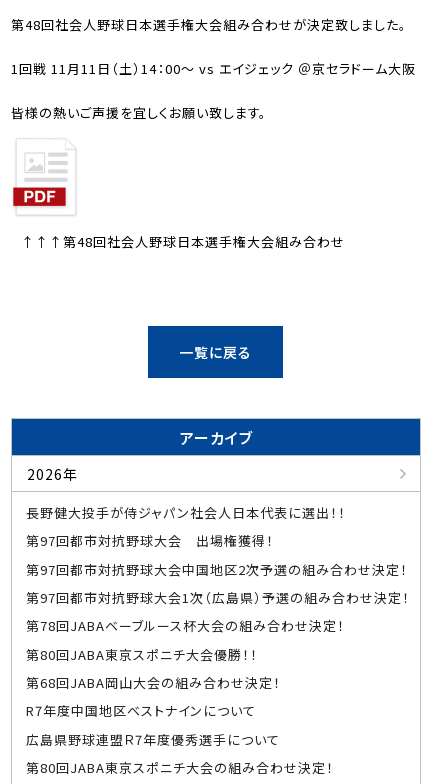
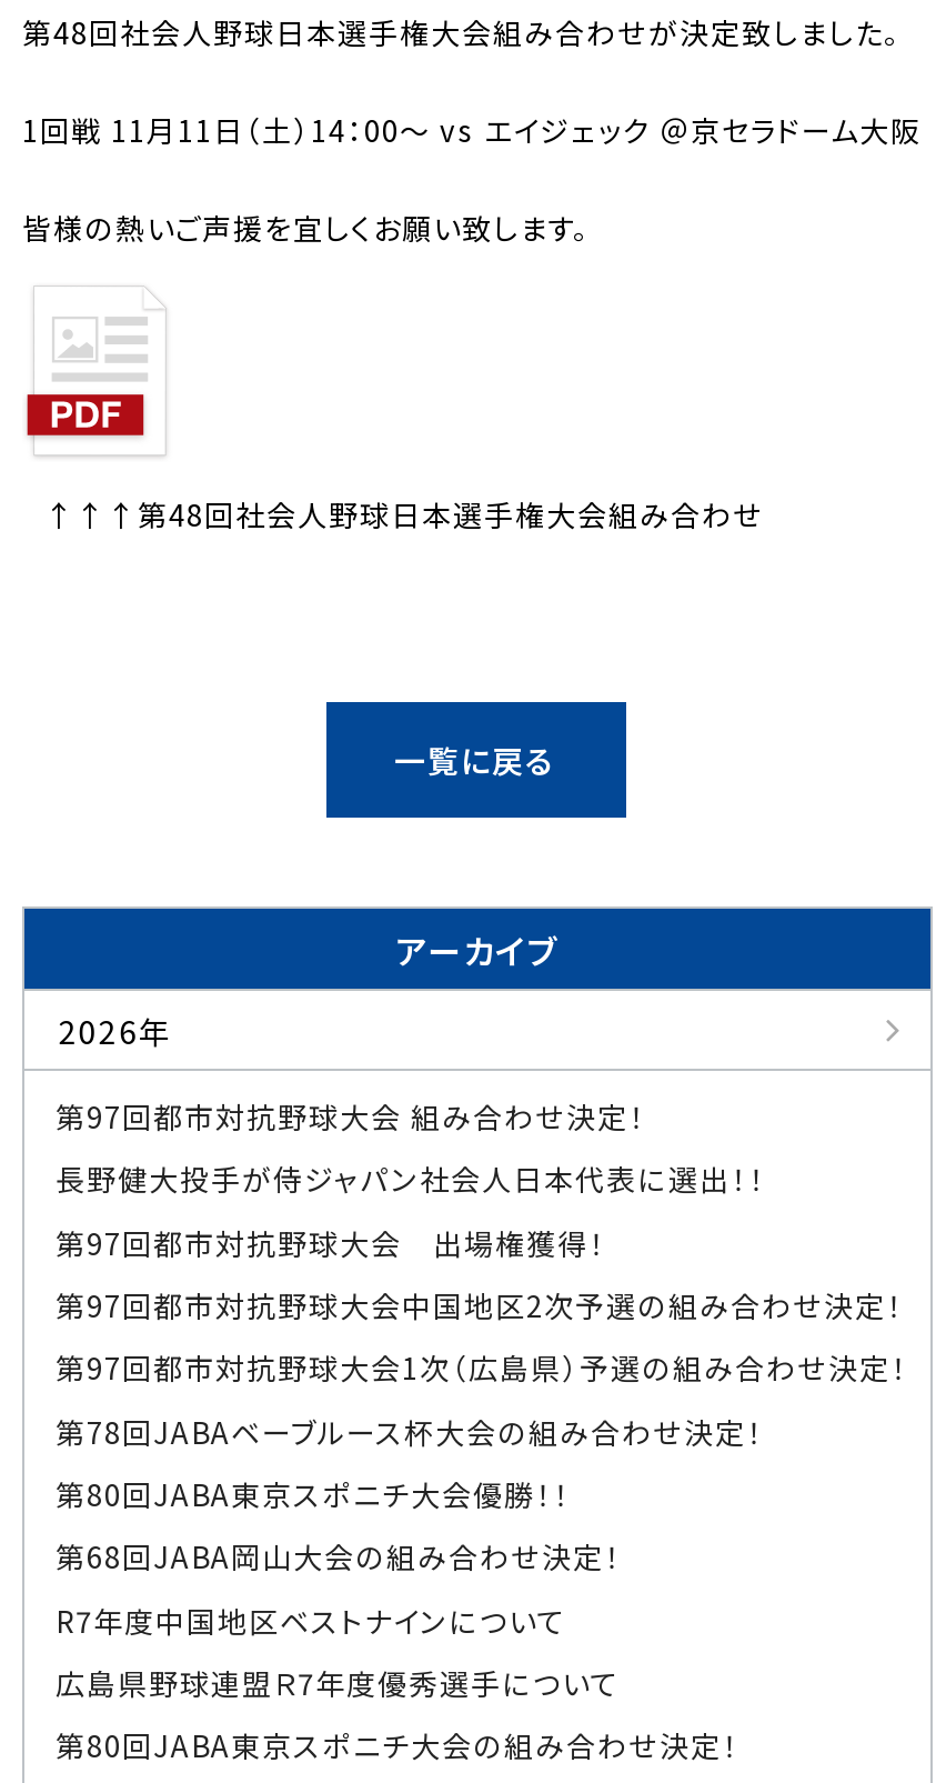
none -> [56,1096,646,1138] 第97回都市対抗野球大会 組み合わせ決定！

